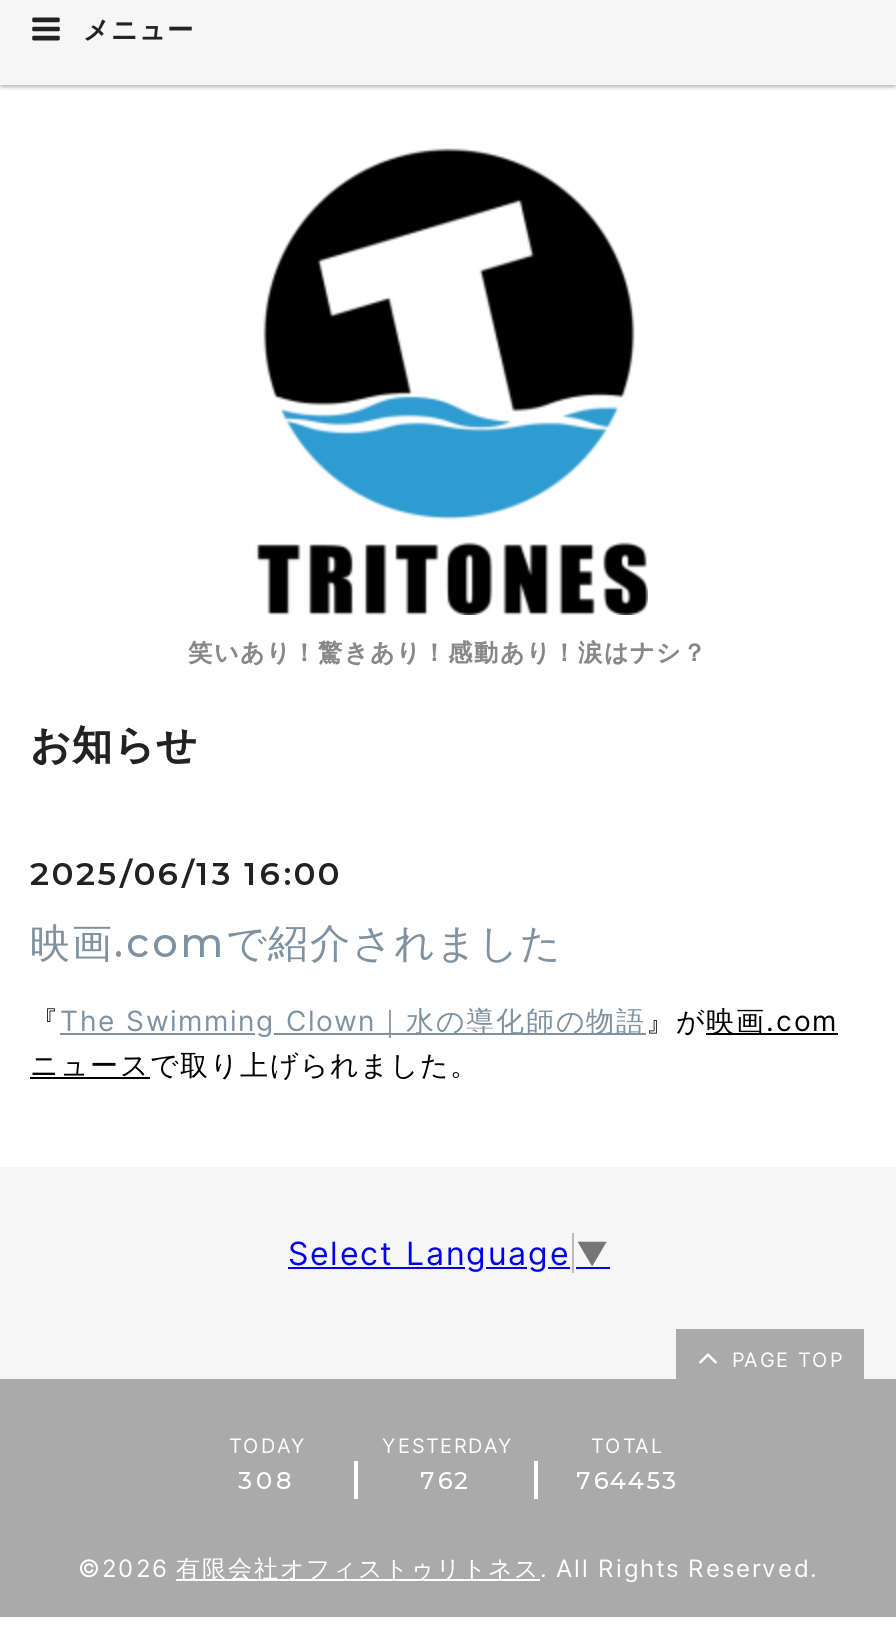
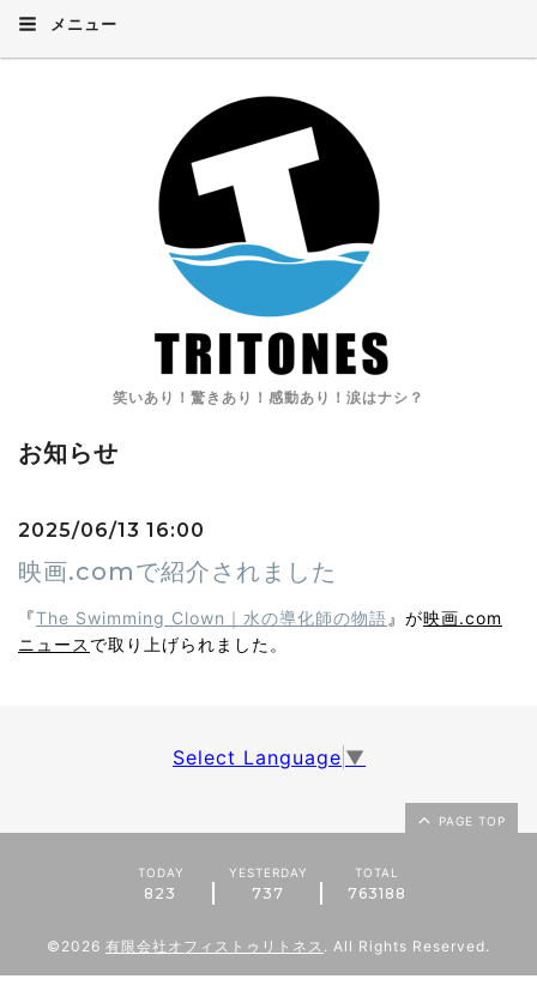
[238,1465,294,1495] 308 -> [143,884,176,902] 823
[420,1465,472,1495] 762 -> [251,884,283,902] 737
[576,1465,680,1495] 764453 -> [347,884,406,902] 763188

